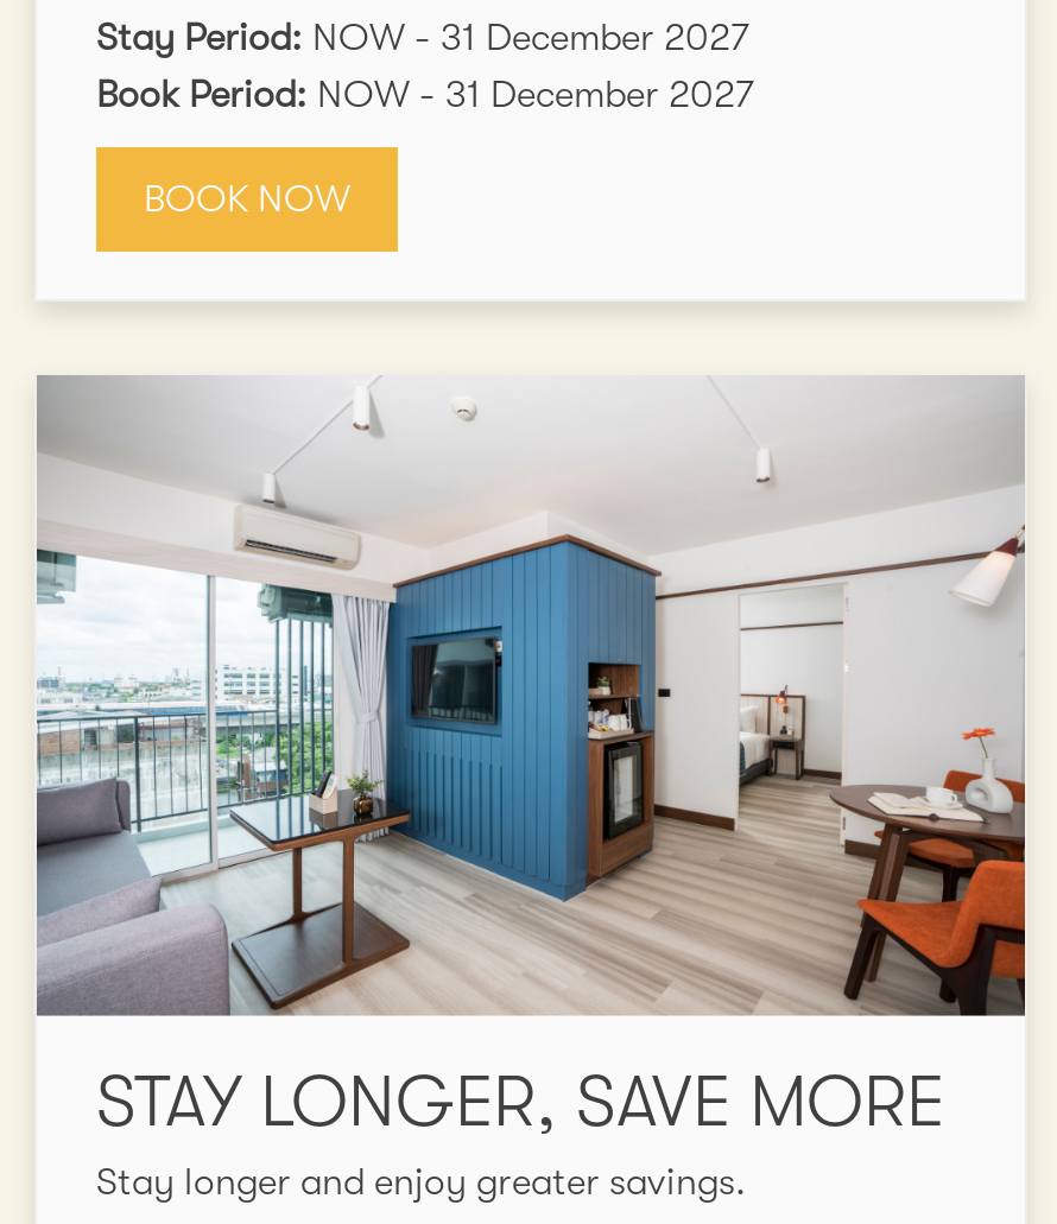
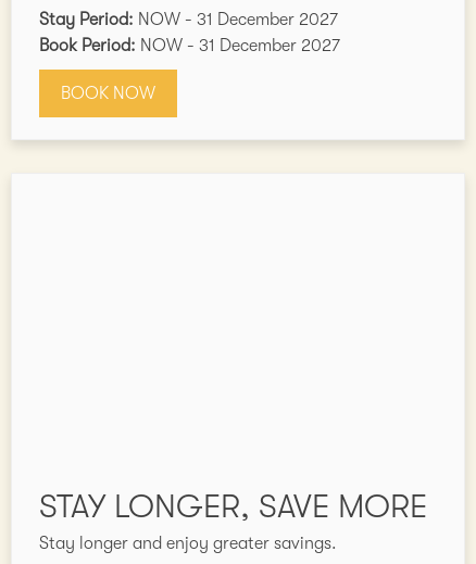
[34,375,1027,1019] [image] -> none

